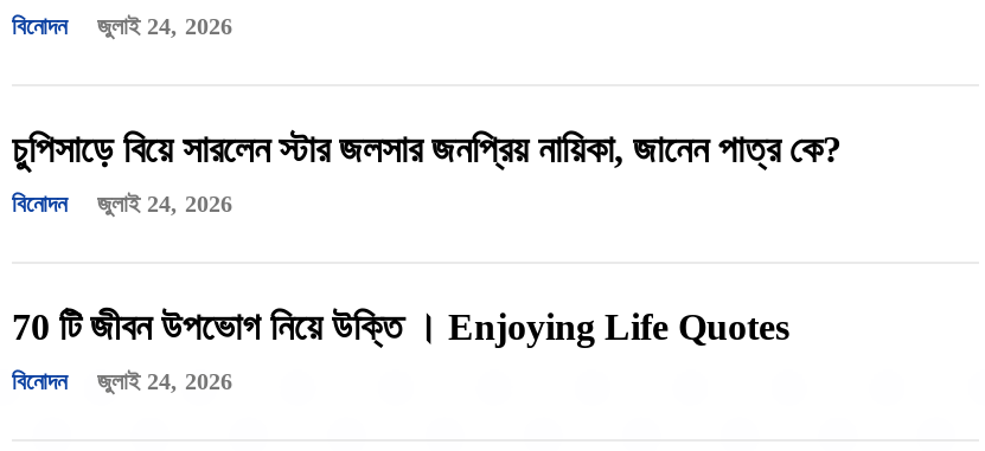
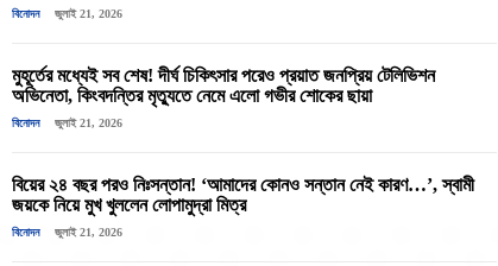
[12,14,232,40] বিনোদন জুলাই 24, 2026 -> [12,8,122,21] বিনোদন জুলাই 21, 2026
[12,130,842,170] চুপিসাড়ে বিয়ে সারলেন স্টার জলসার জনপ্রিয় নায়িকা, জানেন পাত্র কে? -> [12,66,435,106] মুহূর্তের মধ্যেই সব শেষ! দীর্ঘ চিকিৎসার পরেও প্রয়াত জনপ্রিয় টেলিভিশন | অভিনেতা, কিংবদন্তির মৃত্যুতে নেমে এলো গভীর শোকের ছায়া
[12,192,232,218] বিনোদন জুলাই 24, 2026 -> [12,117,122,130] বিনোদন জুলাই 21, 2026
[12,308,789,348] 70 টি জীবন উপভোগ নিয়ে উক্তি । Enjoying Life Quotes -> [12,175,474,216] বিয়ের ২৪ বছর পরও নিঃসন্তান! ‘আমাদের কোনও সন্তান নেই কারণ…’, স্বামী | জয়কে নিয়ে মুখ খুললেন লোপামুদ্রা মিত্র
[12,369,232,395] বিনোদন জুলাই 24, 2026 -> [12,226,122,239] বিনোদন জুলাই 21, 2026

